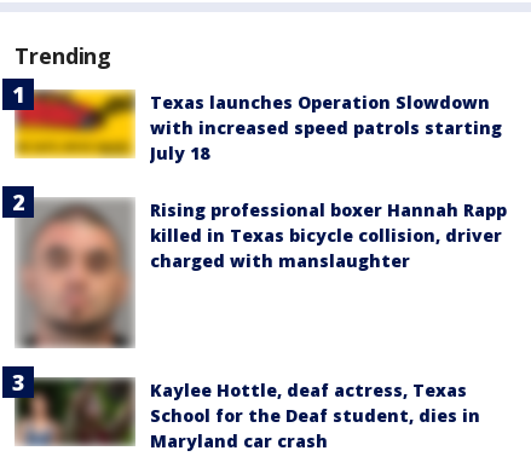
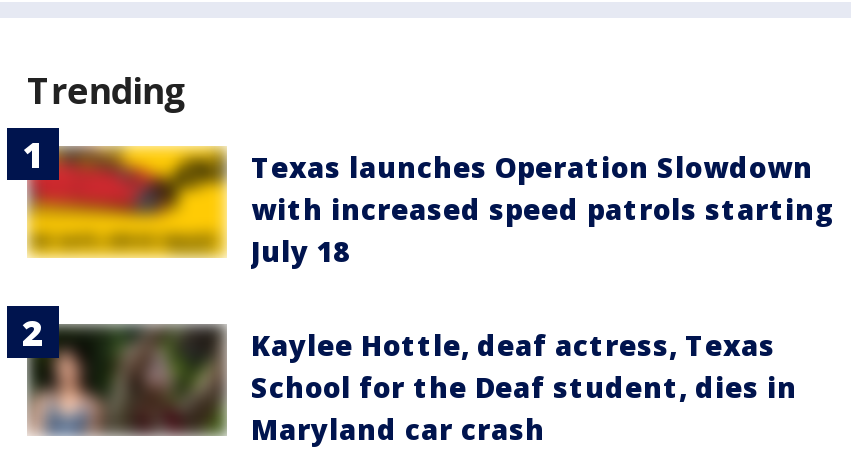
[15,195,507,349] [image] | Rising professional boxer Hannah Rapp | killed in Texas bicycle collision, driver | charged with manslaughter -> none

